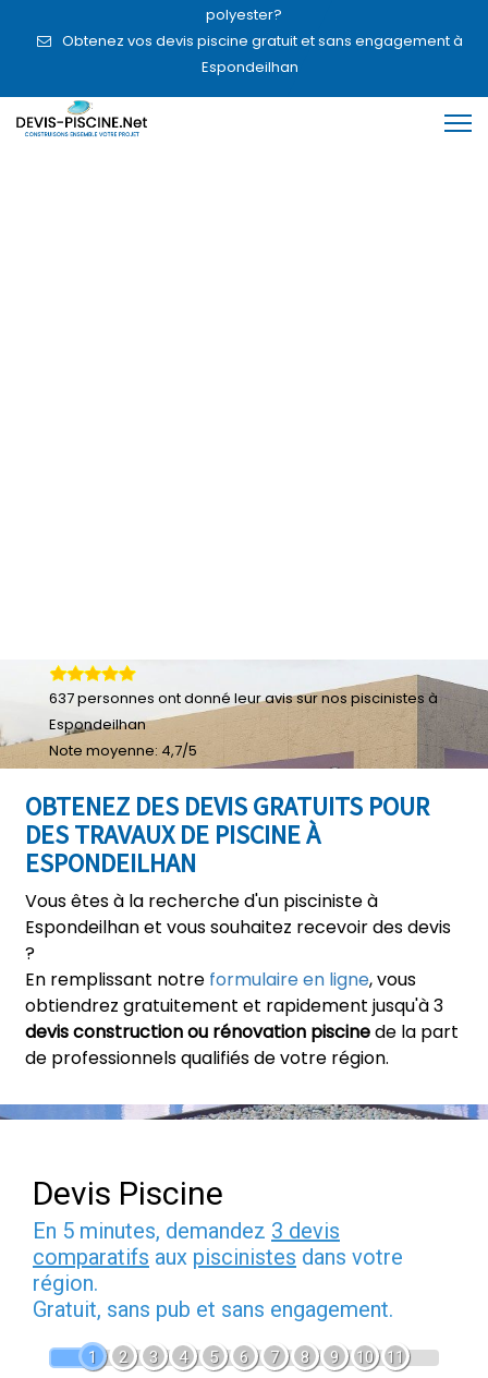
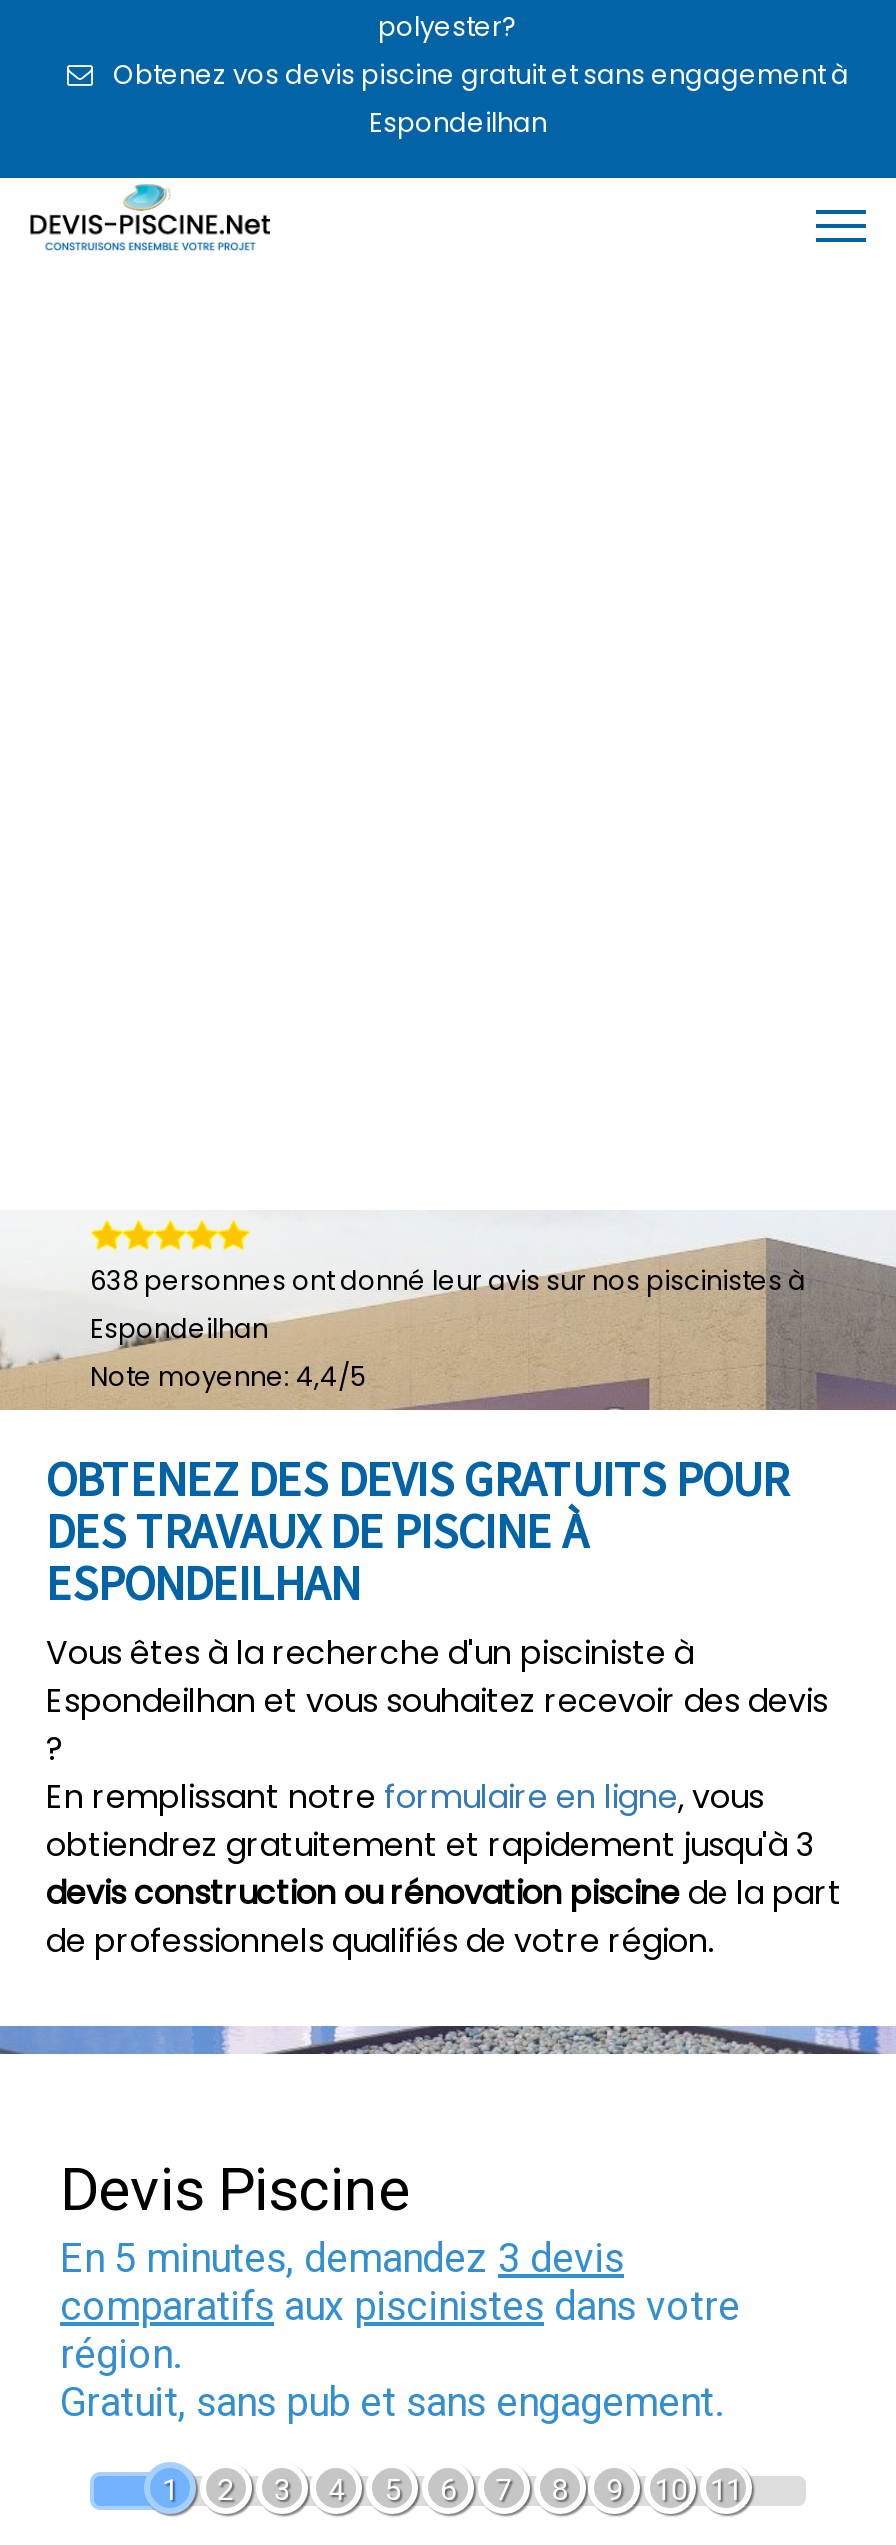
[49,688,438,709] 637 personnes ont donné leur avis sur nos piscinistes à -> [90,1262,806,1300] 638 personnes ont donné leur avis sur nos piscinistes à
[49,740,197,761] Note moyenne: 4,7/5 -> [90,1358,366,1396] Note moyenne: 4,4/5

